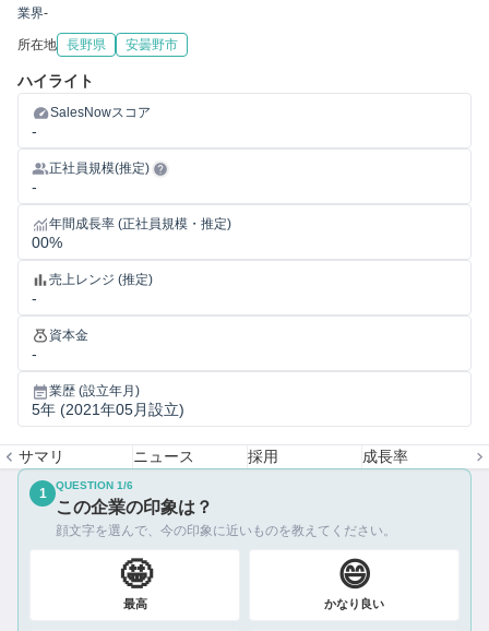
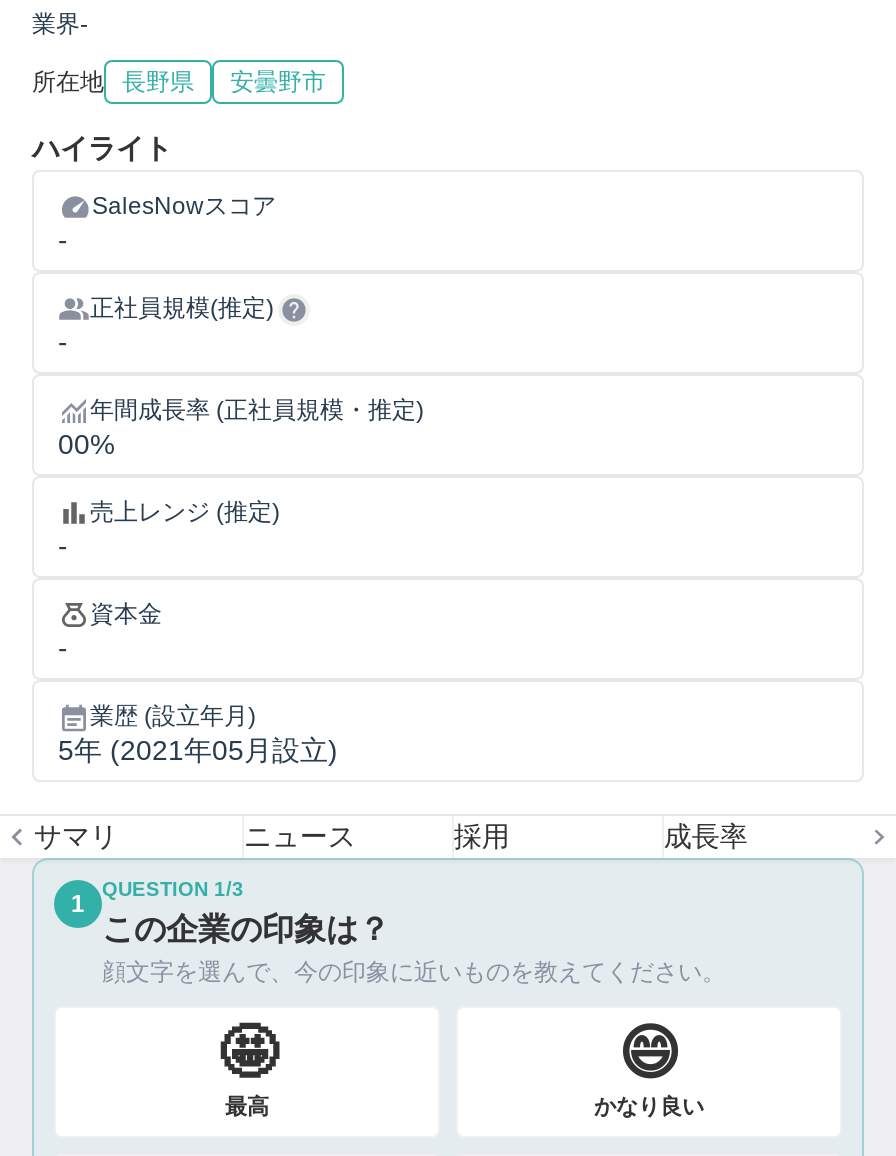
[56,479,133,491] QUESTION 1/6 -> [102,878,244,900] QUESTION 1/3

